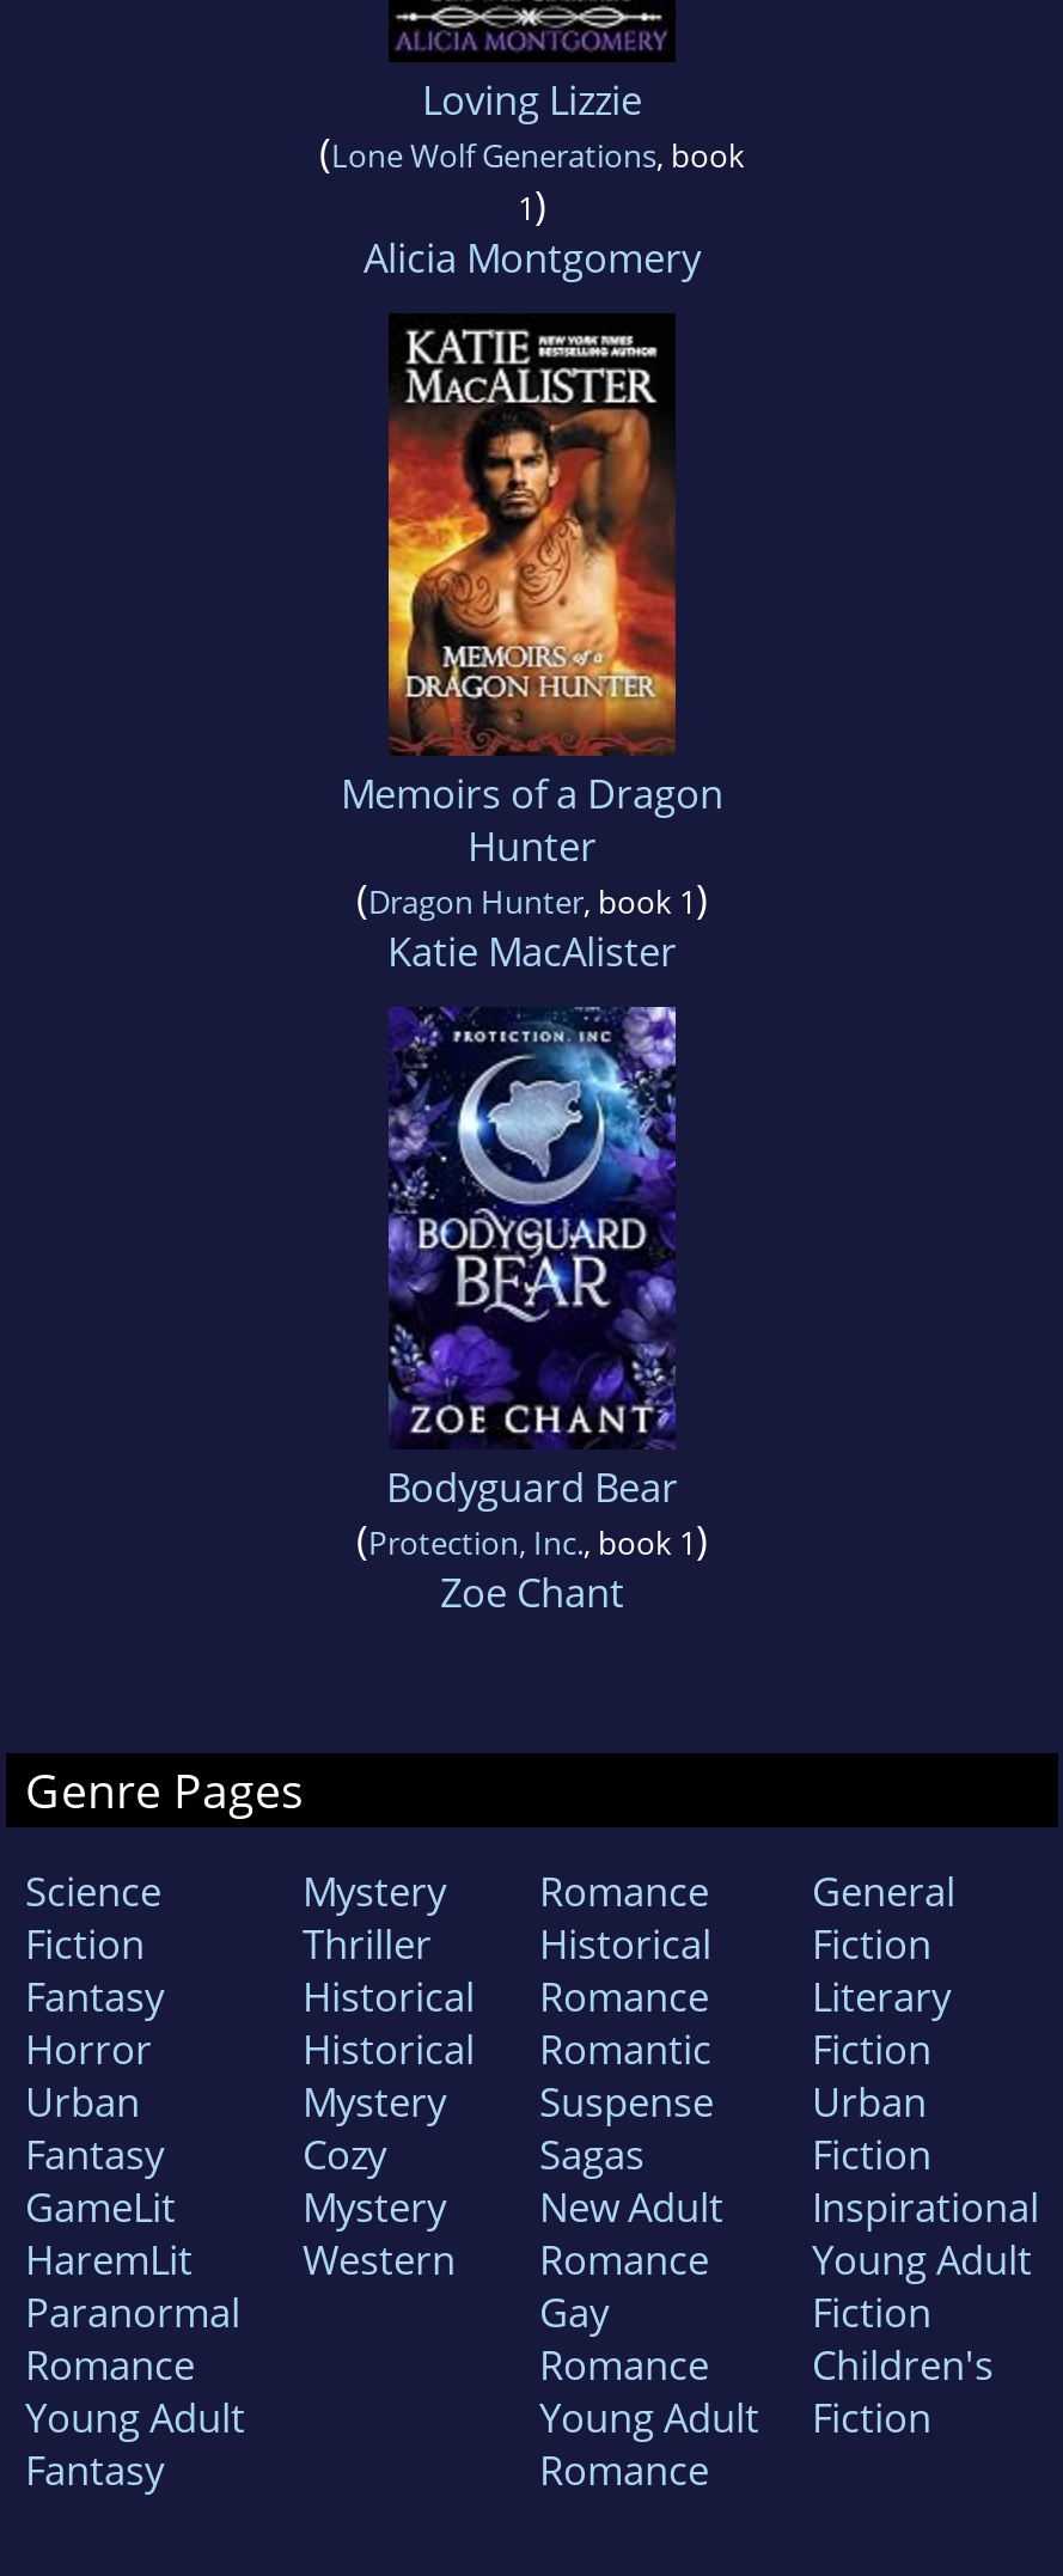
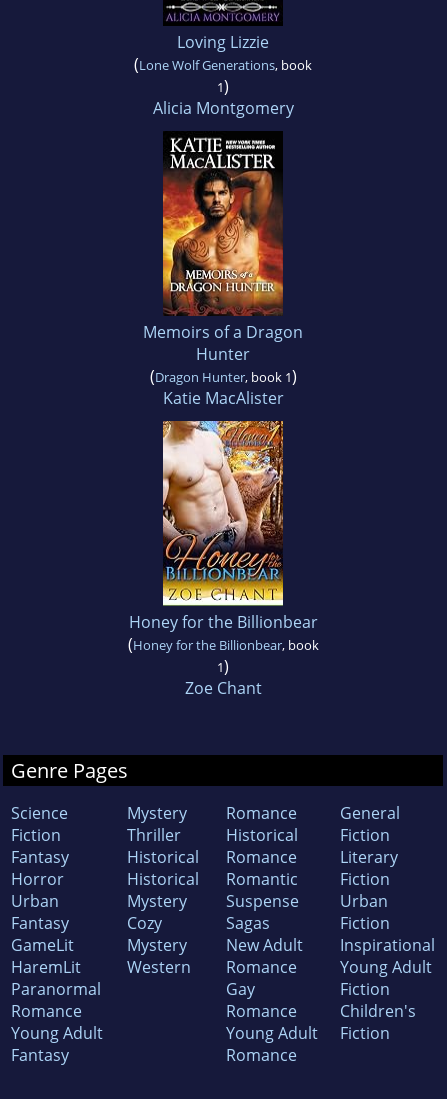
[356,1005,708,1567] [image] | Bodyguard Bear | (Protection, Inc., book 1) -> [127,420,318,677] [image] | Honey for the Billionbear | (Honey for the Billionbear, book | 1)

